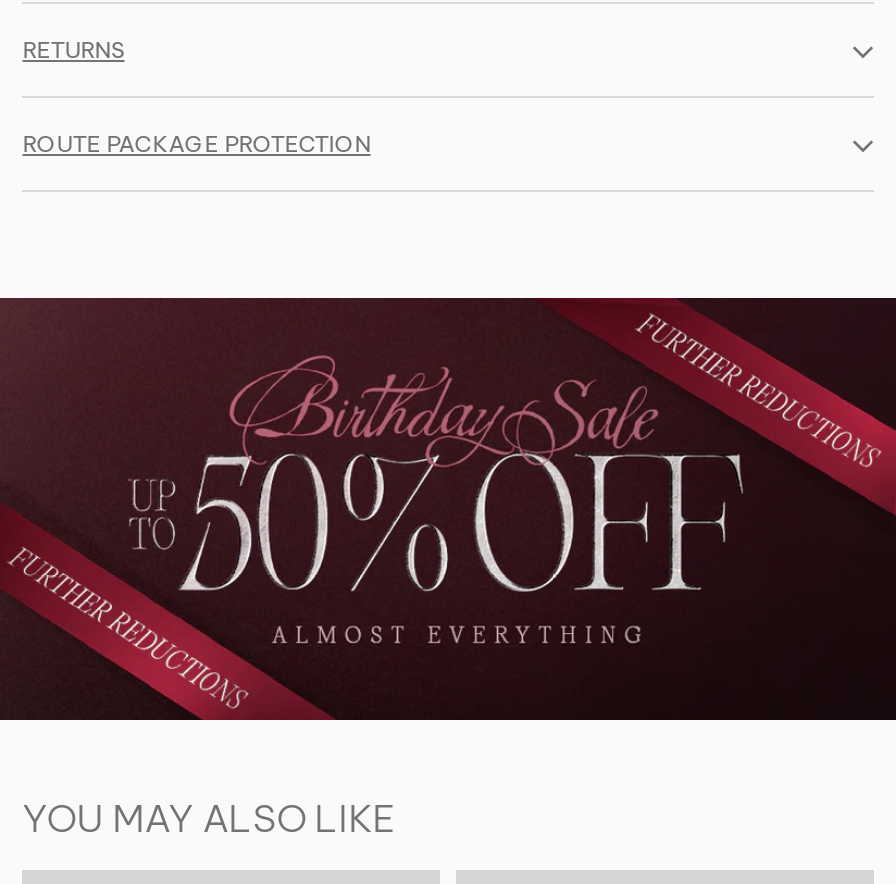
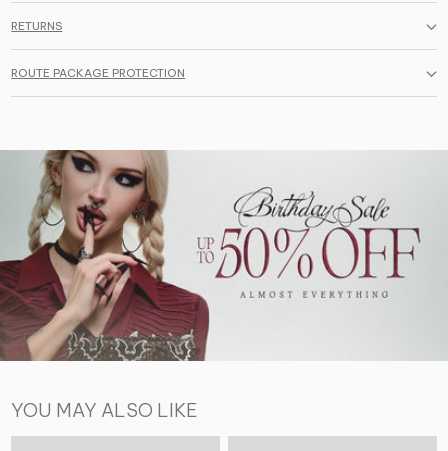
[6,296,890,722] [image] -> [3,149,445,362] [image]

